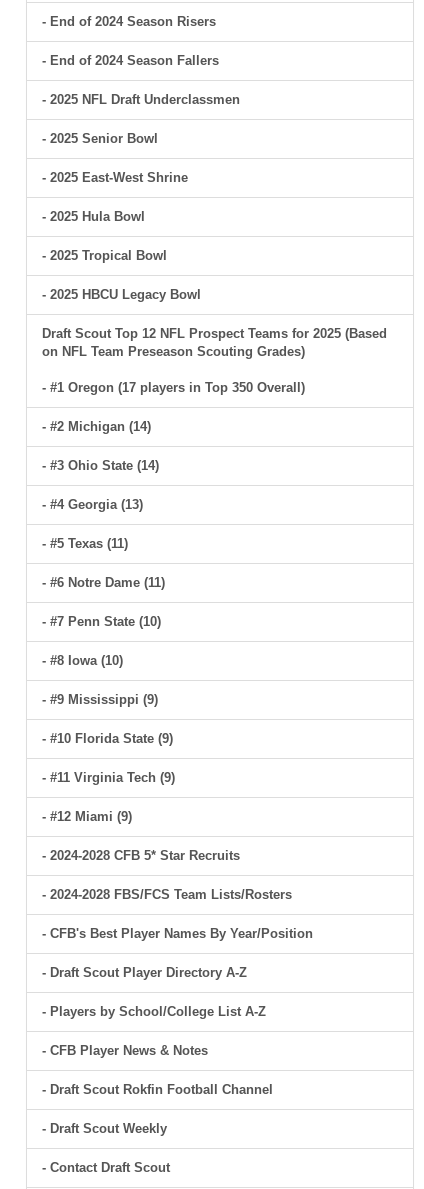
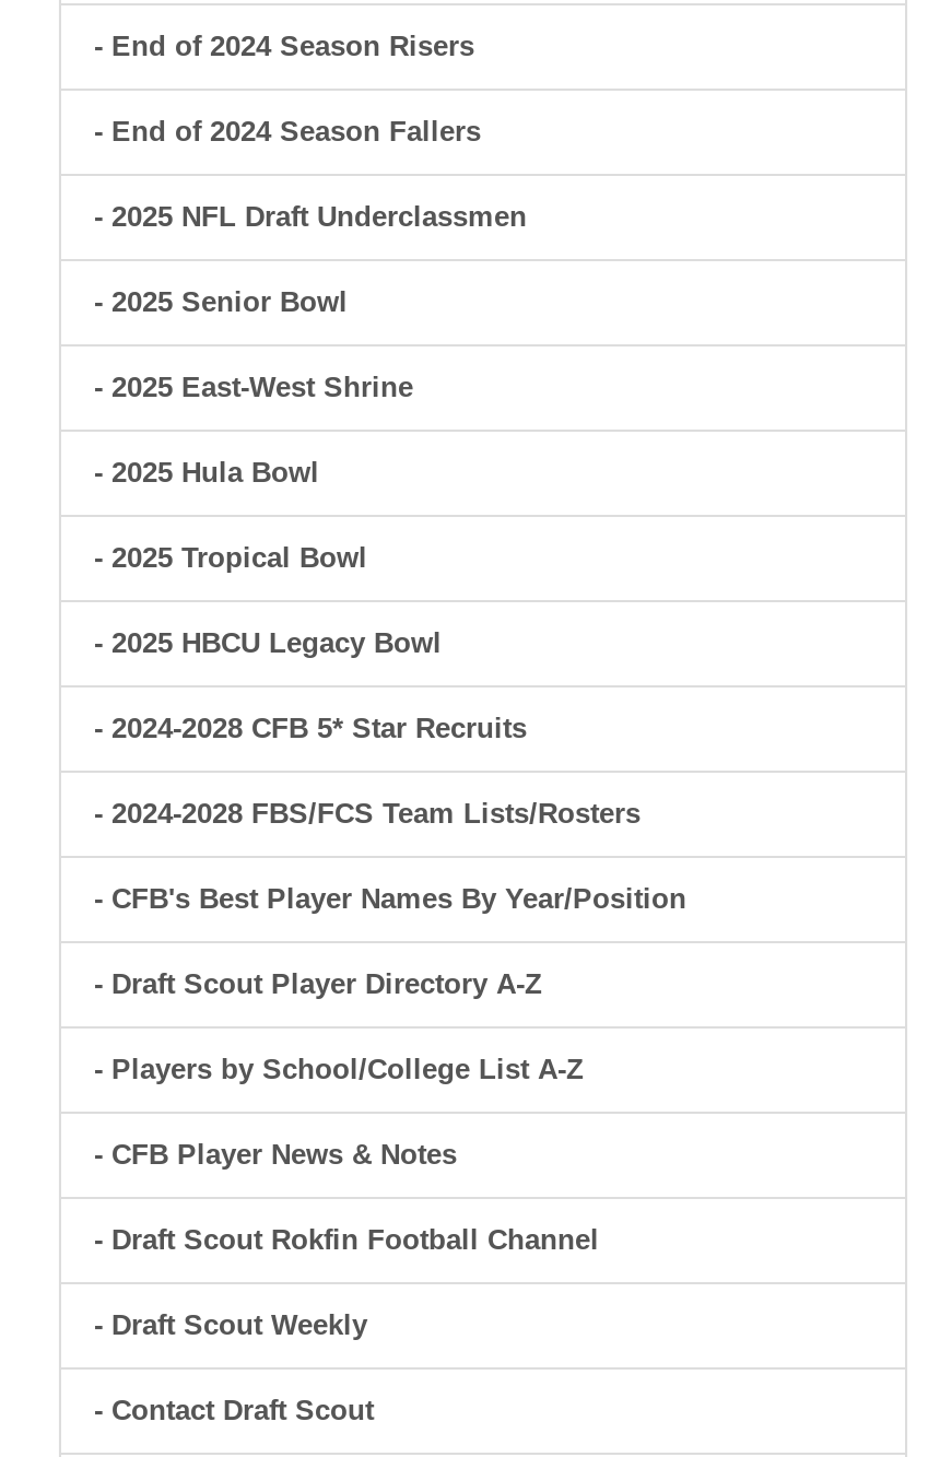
[42,326,387,824] Draft Scout Top 12 NFL Prospect Teams for 2025 (Based | on NFL Team Preseason Scouting Grades) | - #1 Oregon (17 players in Top 350 Overall) | - #2 Michigan (14) | - #3 Ohio State (14) | - #4 Georgia (13) | - #5 Texas (11) | - #6 Notre Dame (11) | - #7 Penn State (10) | - #8 Iowa (10) | - #9 Mississippi (9) | - #10 Florida State (9) | - #11 Virginia Tech (9) | - #12 Miami (9) -> none

